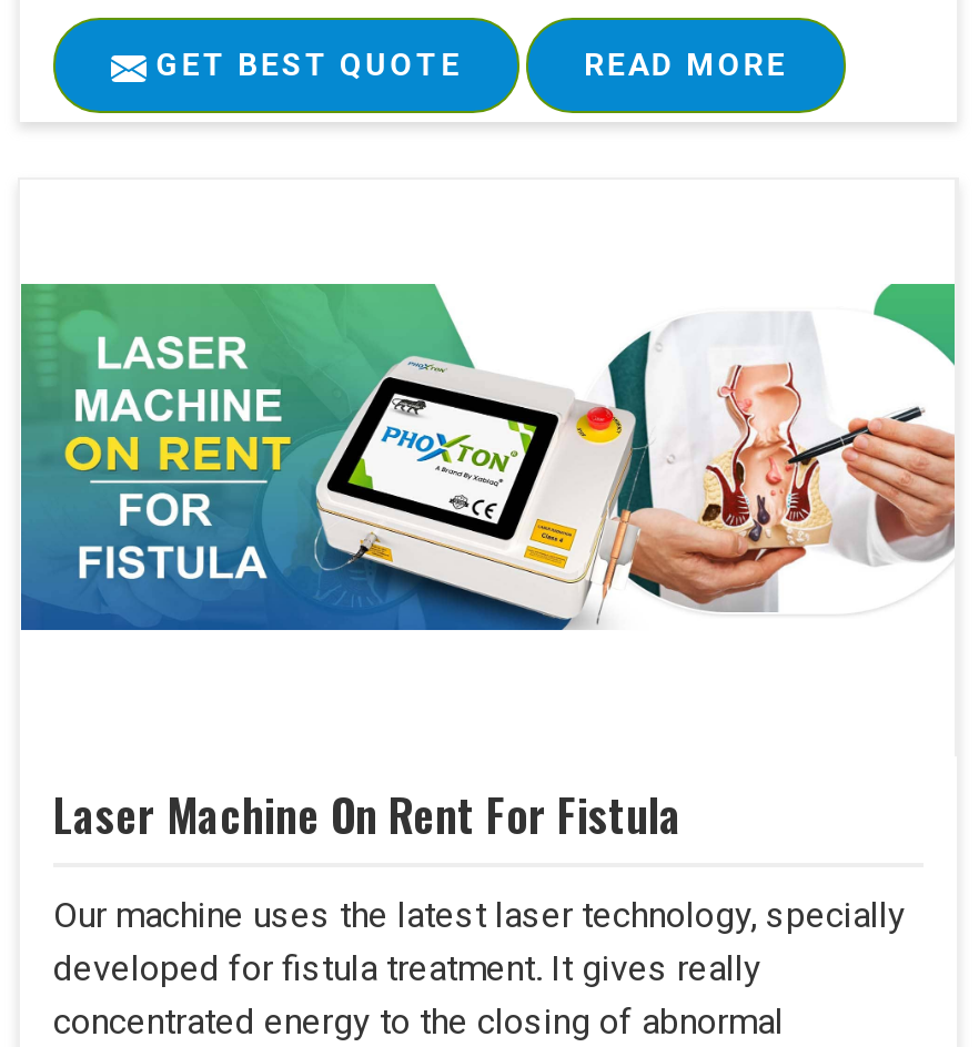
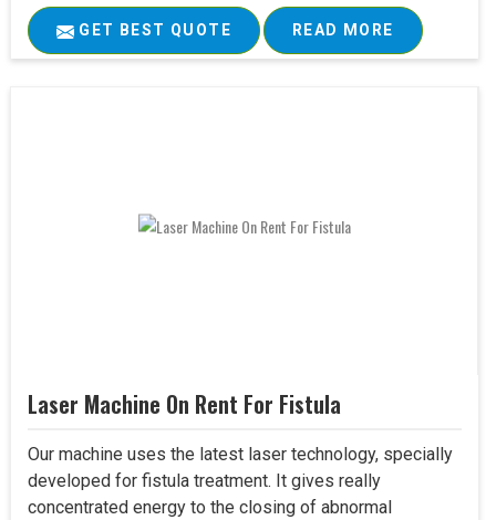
[18,282,957,632] [image] -> none

